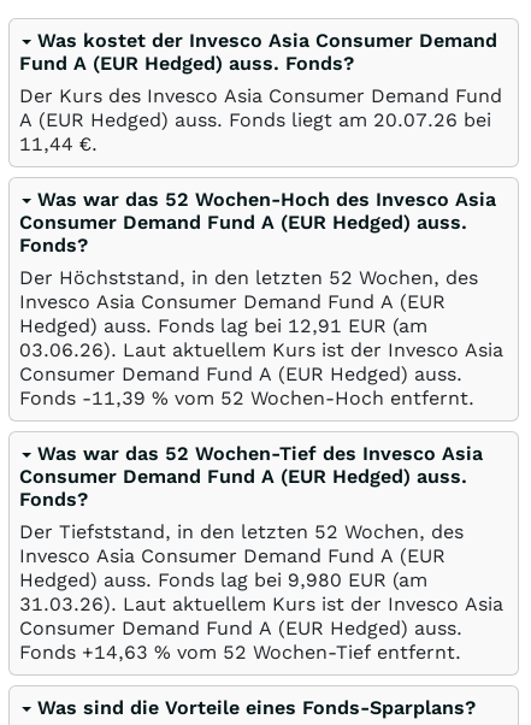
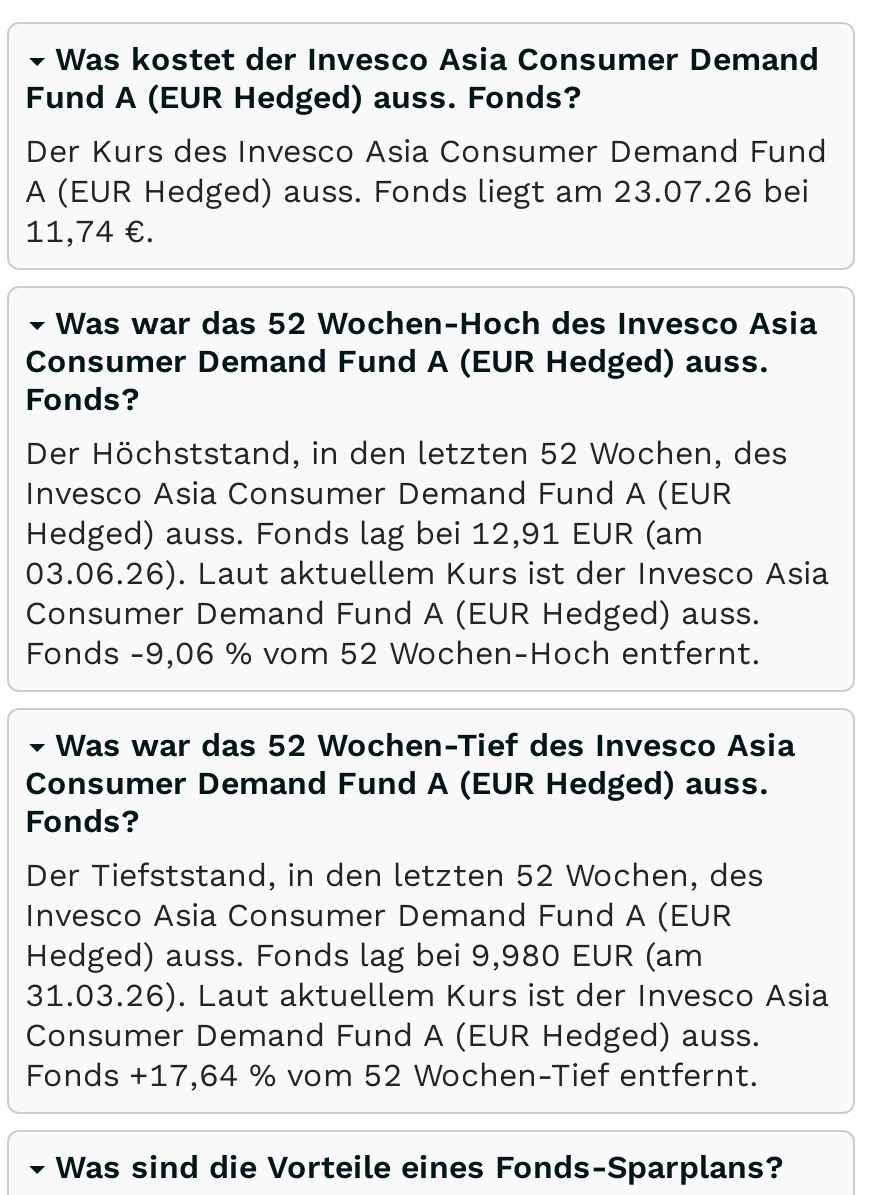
[19,108,491,131] A (EUR Hedged) auss. Fonds liegt am 20.07.26 bei -> [25,172,809,210] A (EUR Hedged) auss. Fonds liegt am 23.07.26 bei
[19,132,98,155] 11,44 €. -> [25,212,155,250] 11,74 €.
[19,387,474,409] Fonds -11,39% vom 52 Wochen-Hoch entfernt. -> [25,634,761,672] Fonds -9,06% vom 52 Wochen-Hoch entfernt.
[19,641,461,664] Fonds +14,63% vom 52 Wochen-Tief entfernt. -> [25,1056,759,1094] Fonds +17,64% vom 52 Wochen-Tief entfernt.

